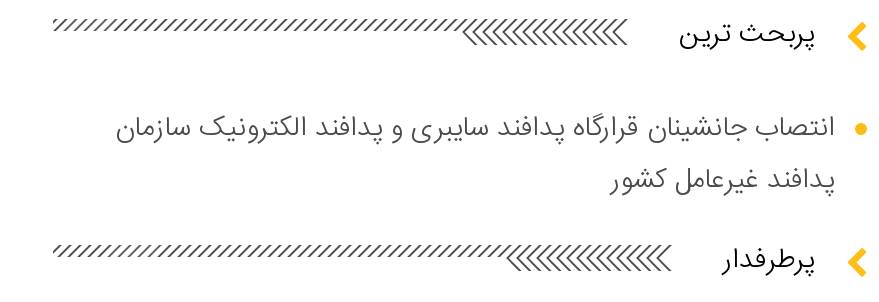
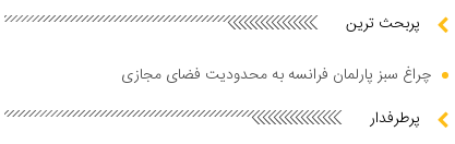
[115,105,835,205] انتصاب جانشینان قرارگاه پدافند سایبری و پدافند الکترونیک سازمان | پدافند غیرعامل کشور -> [121,62,431,88] چراغ سبز پارلمان فرانسه به محدودیت فضای مجازی

